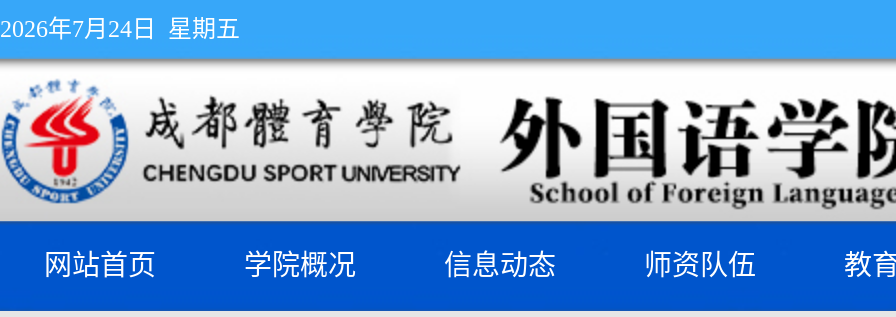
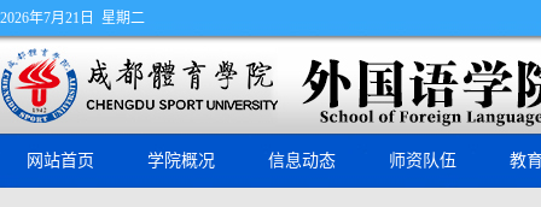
[0,15,240,43] 2026年7月24日 星期五 -> [0,10,145,26] 2026年7月21日 星期二

